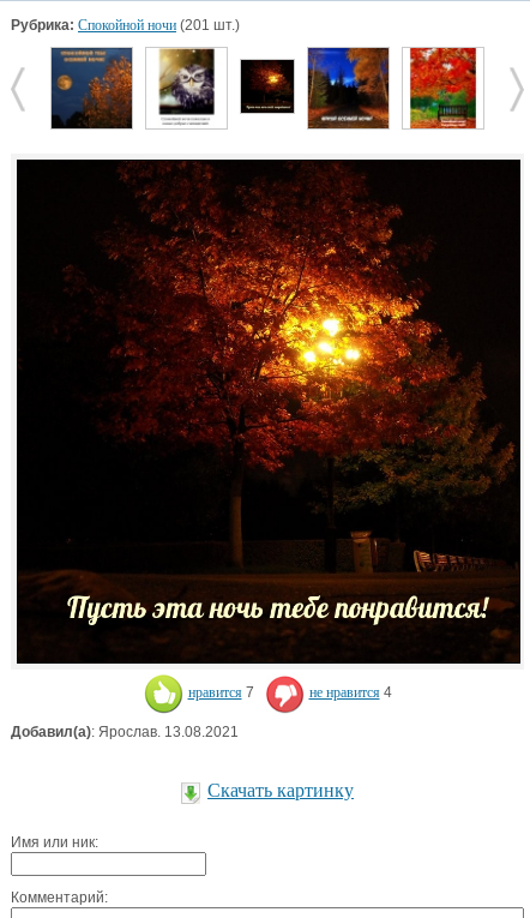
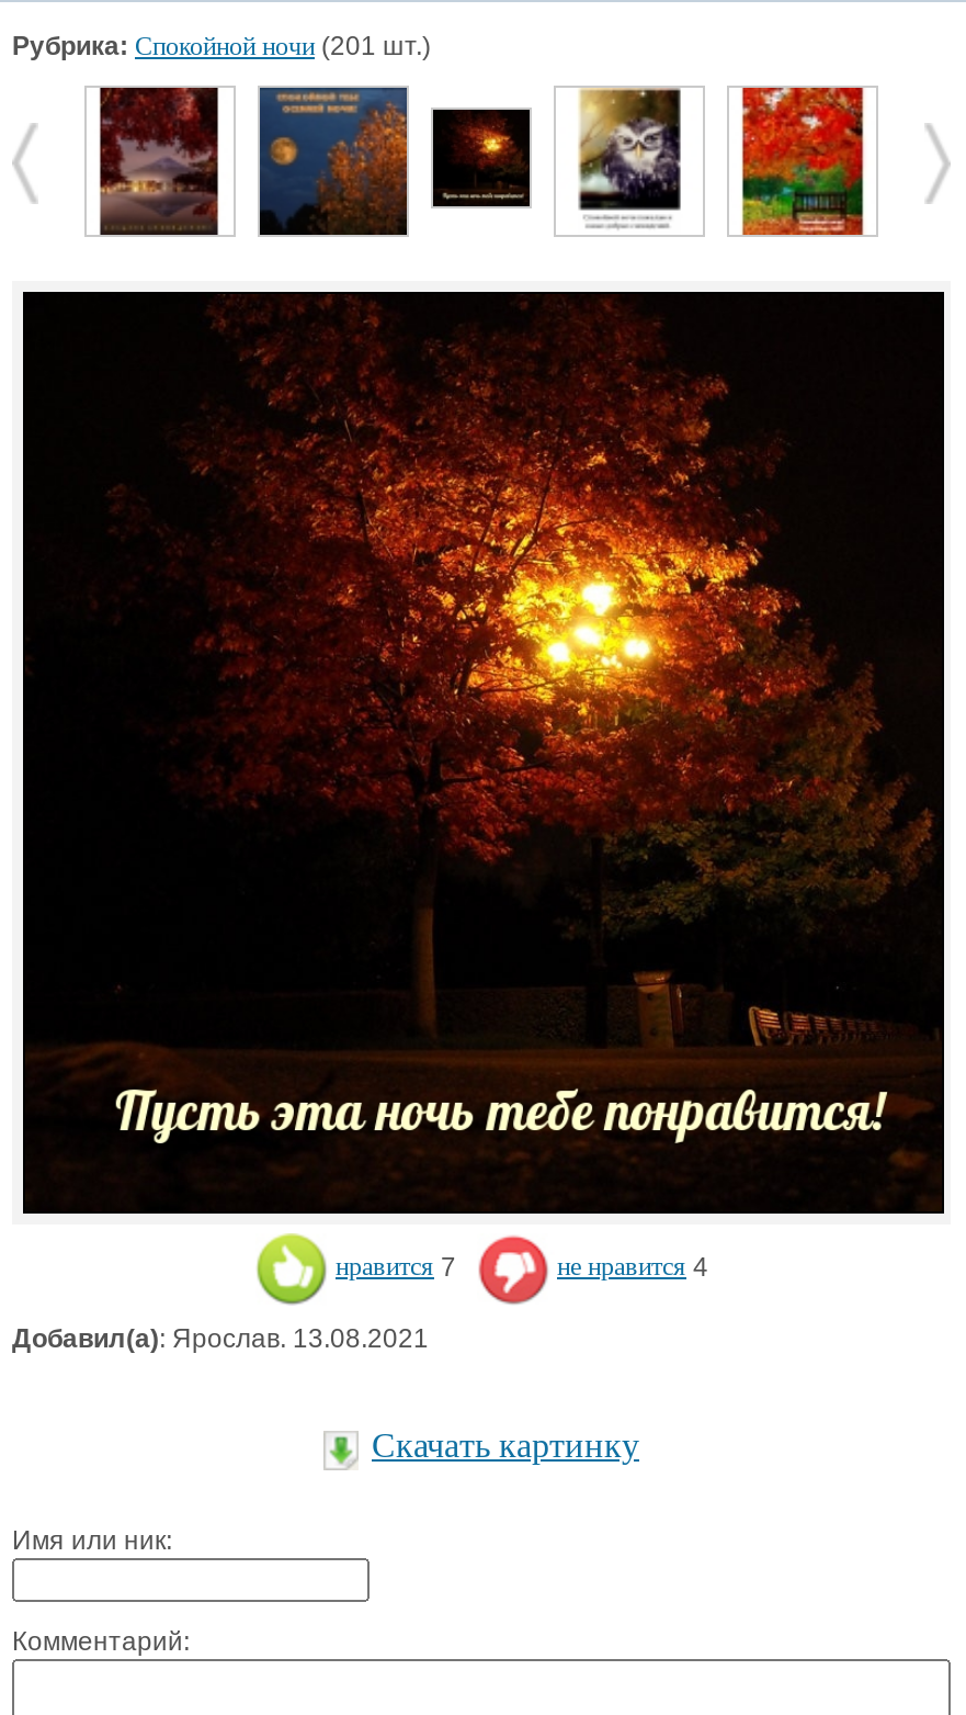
[50,47,133,130] [image] -> [87,86,234,237] [image]
[146,47,227,128] [image] -> [258,86,409,237] [image]
[307,47,390,130] [image] -> [556,86,703,235] [image]

